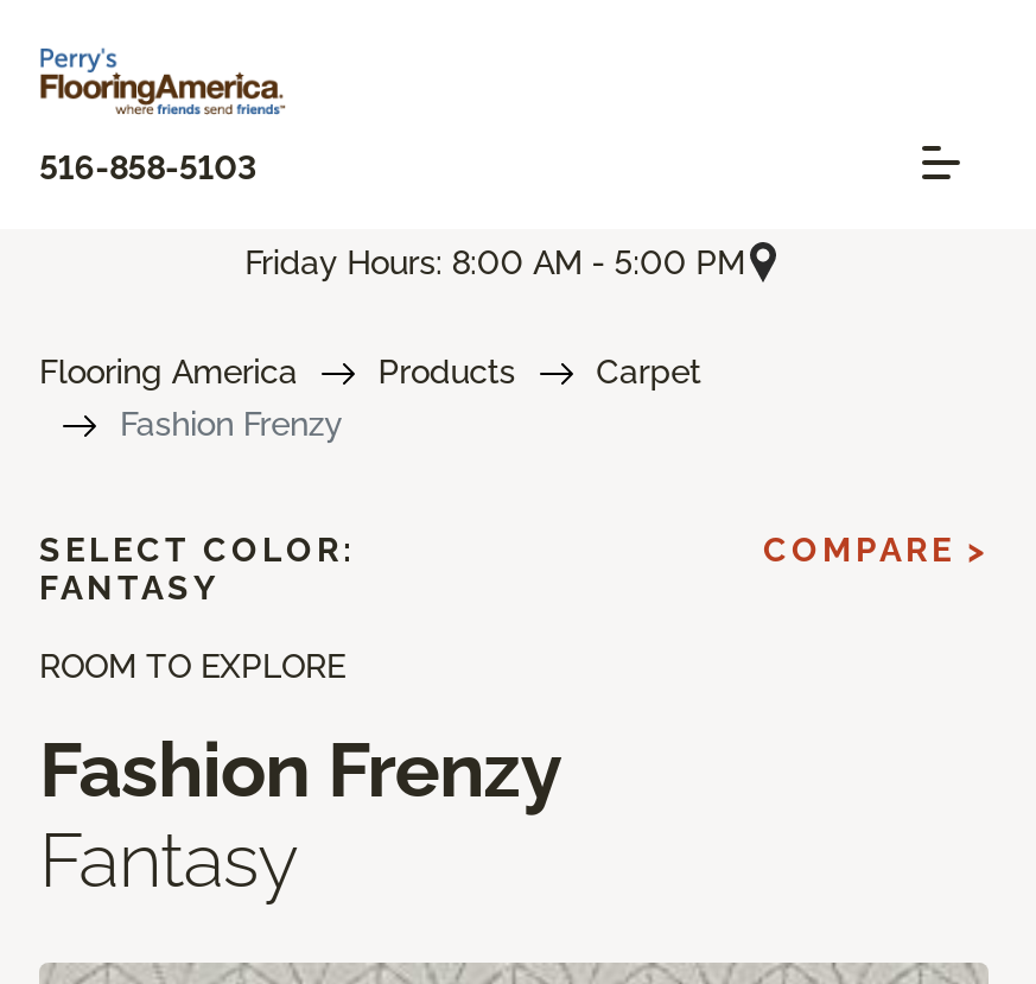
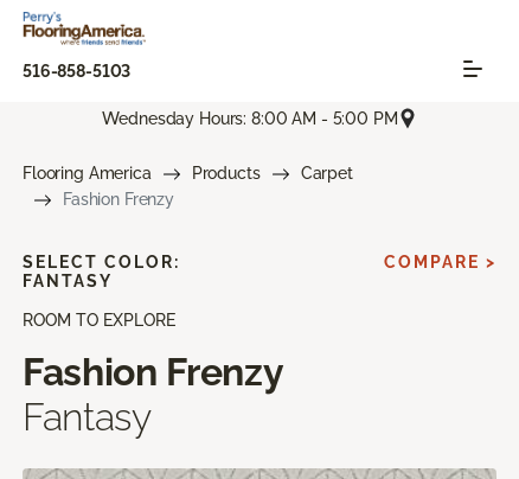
[245,243,745,281] Friday Hours: 8:00 AM - 5:00 PM -> [102,109,398,128] Wednesday Hours: 8:00 AM - 5:00 PM

